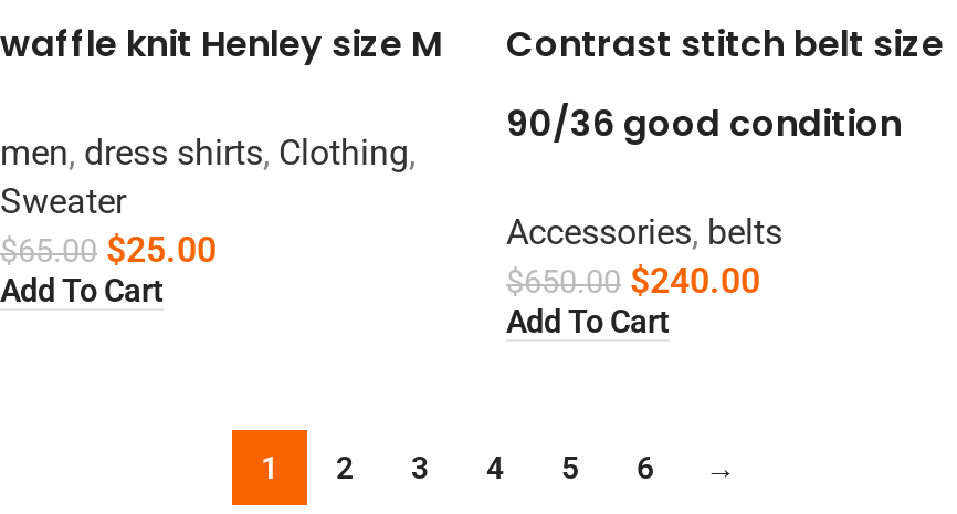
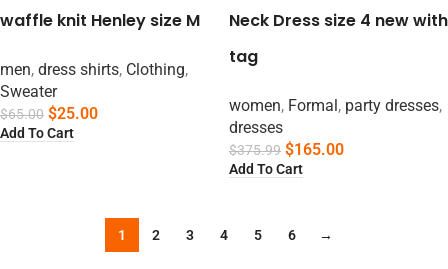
[506,18,944,69] Contrast stitch belt size -> [229,9,448,32] Neck Dress size 4 new with
[506,98,902,149] 90/36 good condition -> [229,45,258,68] tag
[506,210,782,301] Accessories, belts | $650.00 $240.00 -> [229,96,442,159] women, Formal, party dresses, | dresses | $375.99 $165.00

